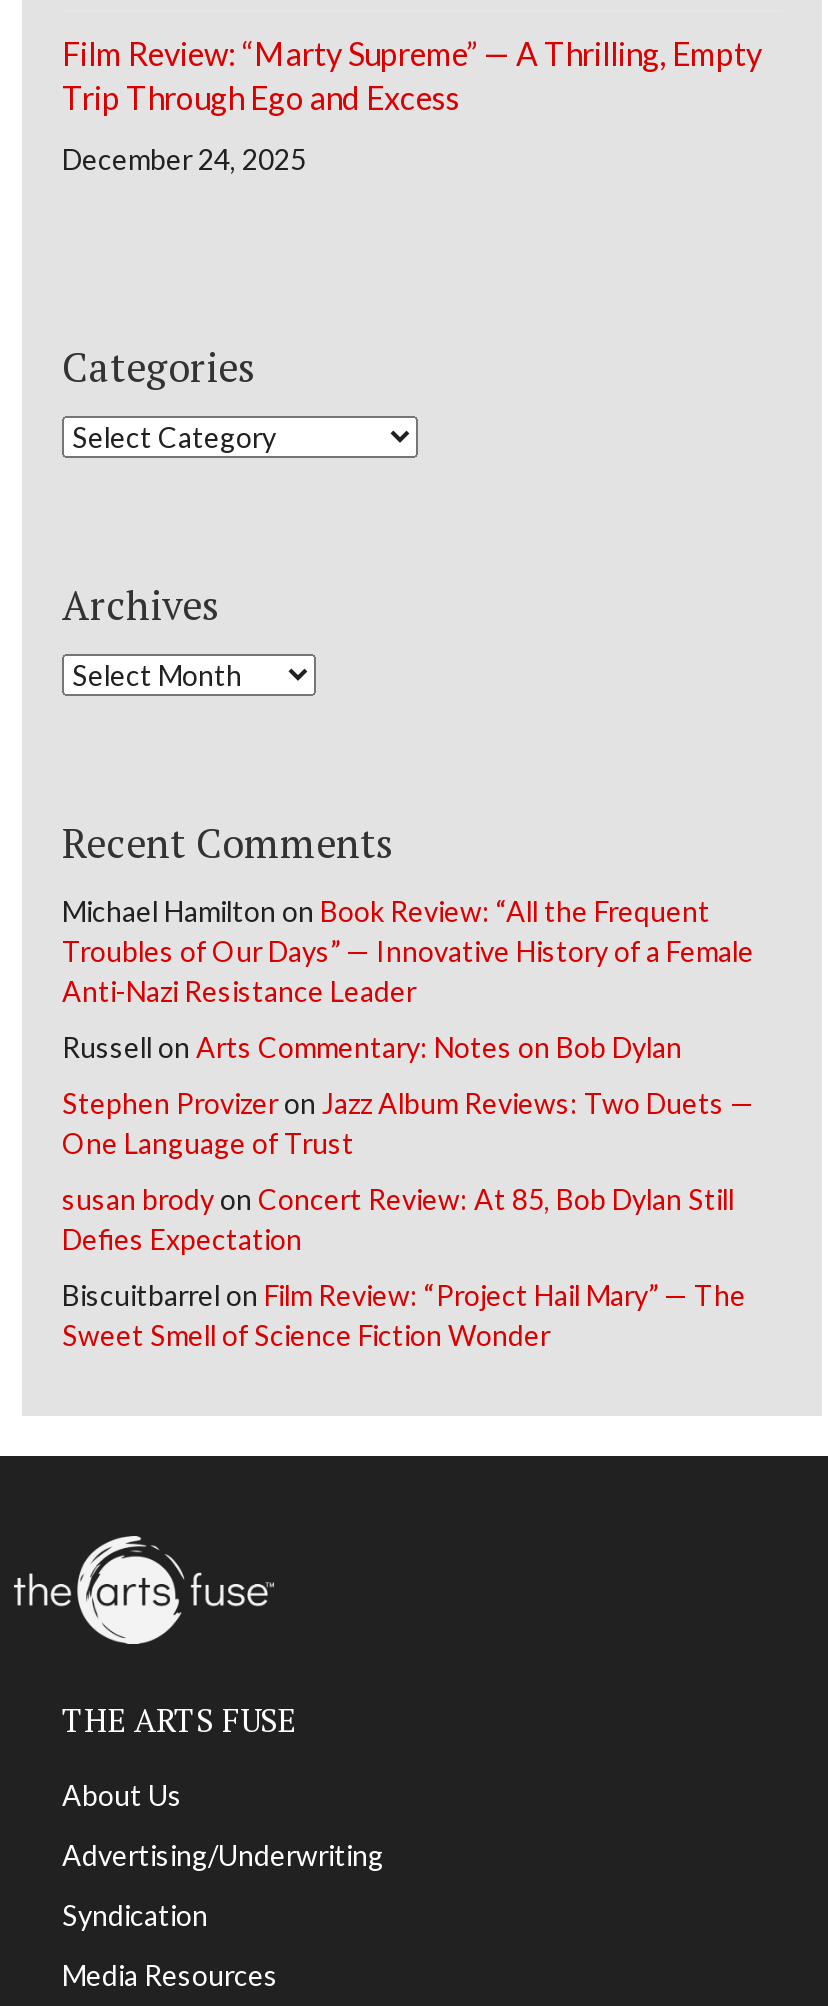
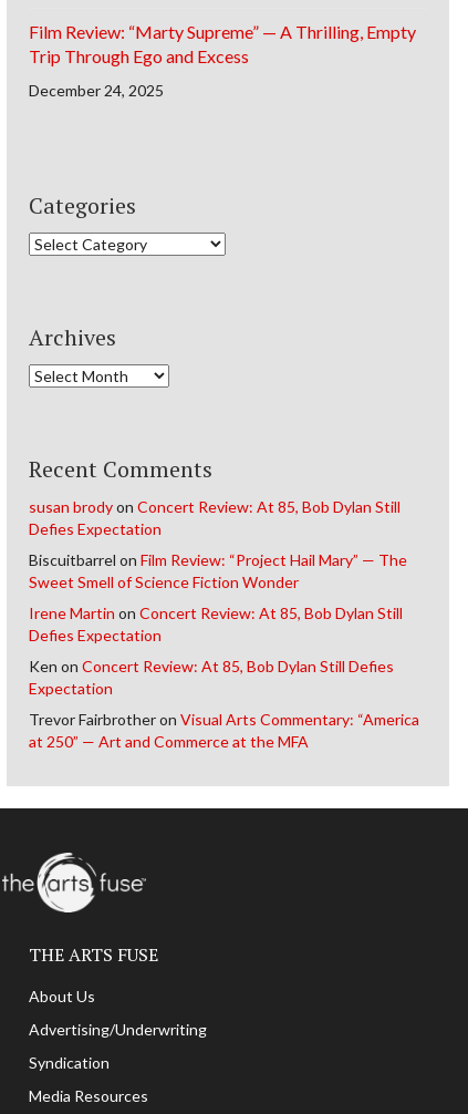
[62,893,754,1159] Michael Hamilton on Book Review: “All the Frequent | Troubles of Our Days” — Innovative History of a Female | Anti-Nazi Resistance Leader | Russell on Arts Commentary: Notes on Bob Dylan | Stephen Provizer on Jazz Album Reviews: Two Duets — | One Language of Trust -> none
moved [62,1181,746,1351] -> [29,497,407,591]: susan brody on Concert Review: At 85, Bob Dylan Still | Defies Expectation | Biscuitbarrel on Film Review: “Project Hail Mary” — The | Sweet Smell of Science Fiction Wonder
none -> [29,603,419,750] Irene Martin on Concert Review: At 85, Bob Dylan Still | Defies Expectation | Ken on Concert Review: At 85, Bob Dylan Still Defies | Expectation | Trevor Fairbrother on Visual Arts Commentary: “America | at 250” — Art and Commerce at the MFA

